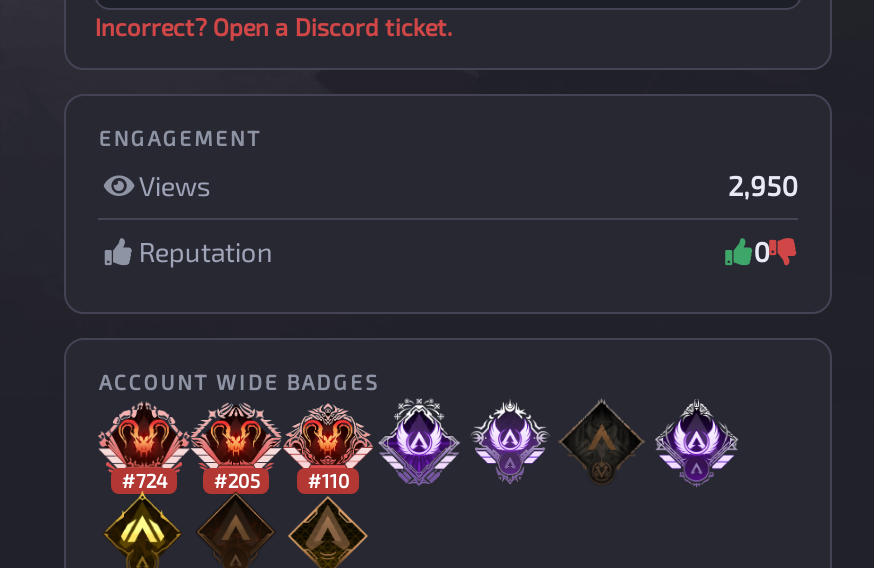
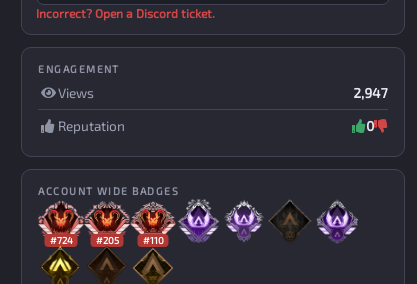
[727,168,797,202] 2,950 -> [353,84,388,101] 2,947

